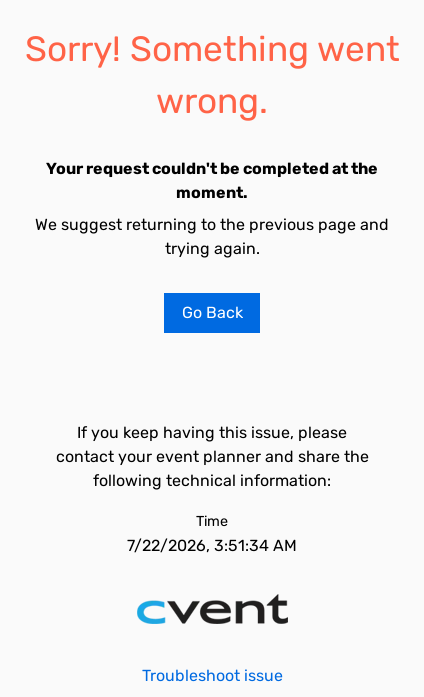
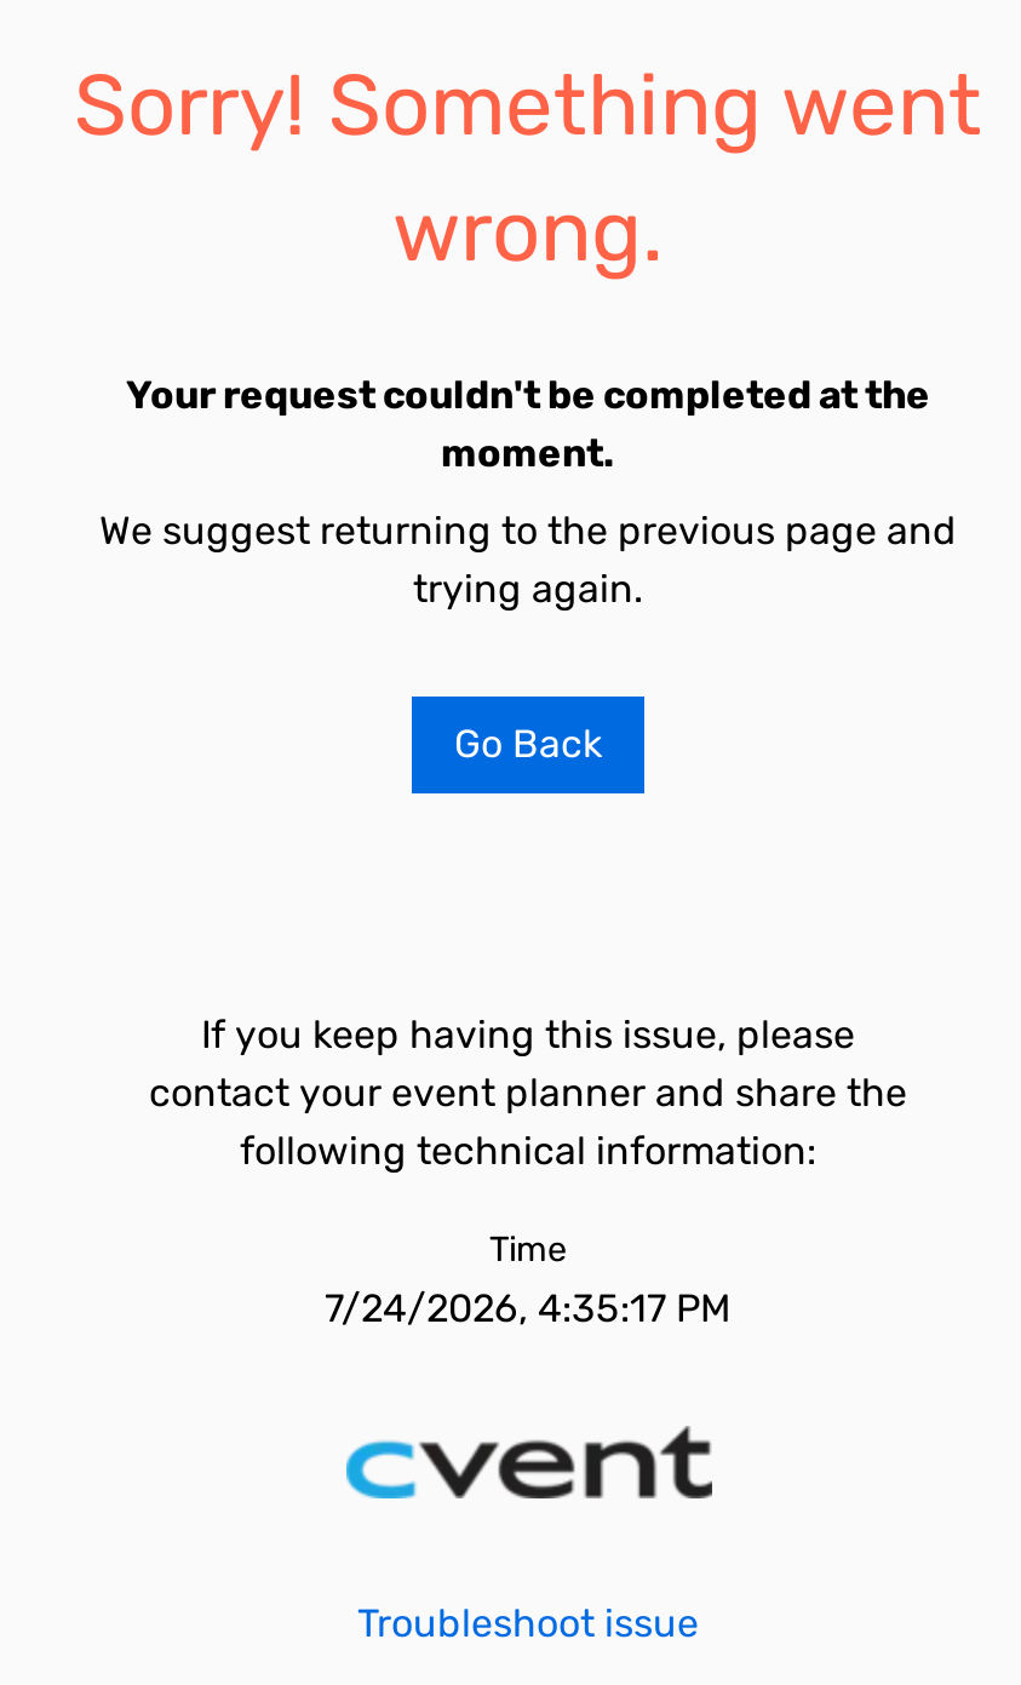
[127,536,297,555] 7/22/2026, 3:51:34 AM -> [325,1285,732,1331] 7/24/2026, 4:35:17 PM

